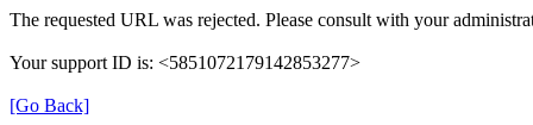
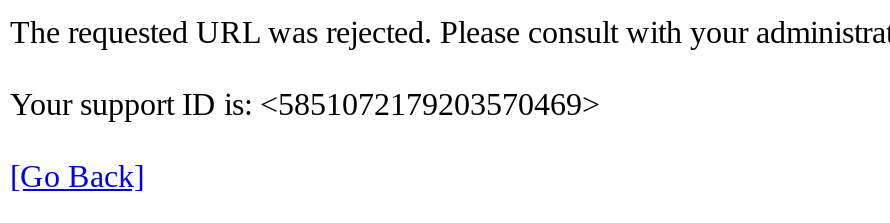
[10,52,360,73] Your support ID is: <5851072179142853277> -> [10,87,600,121] Your support ID is: <5851072179203570469>

